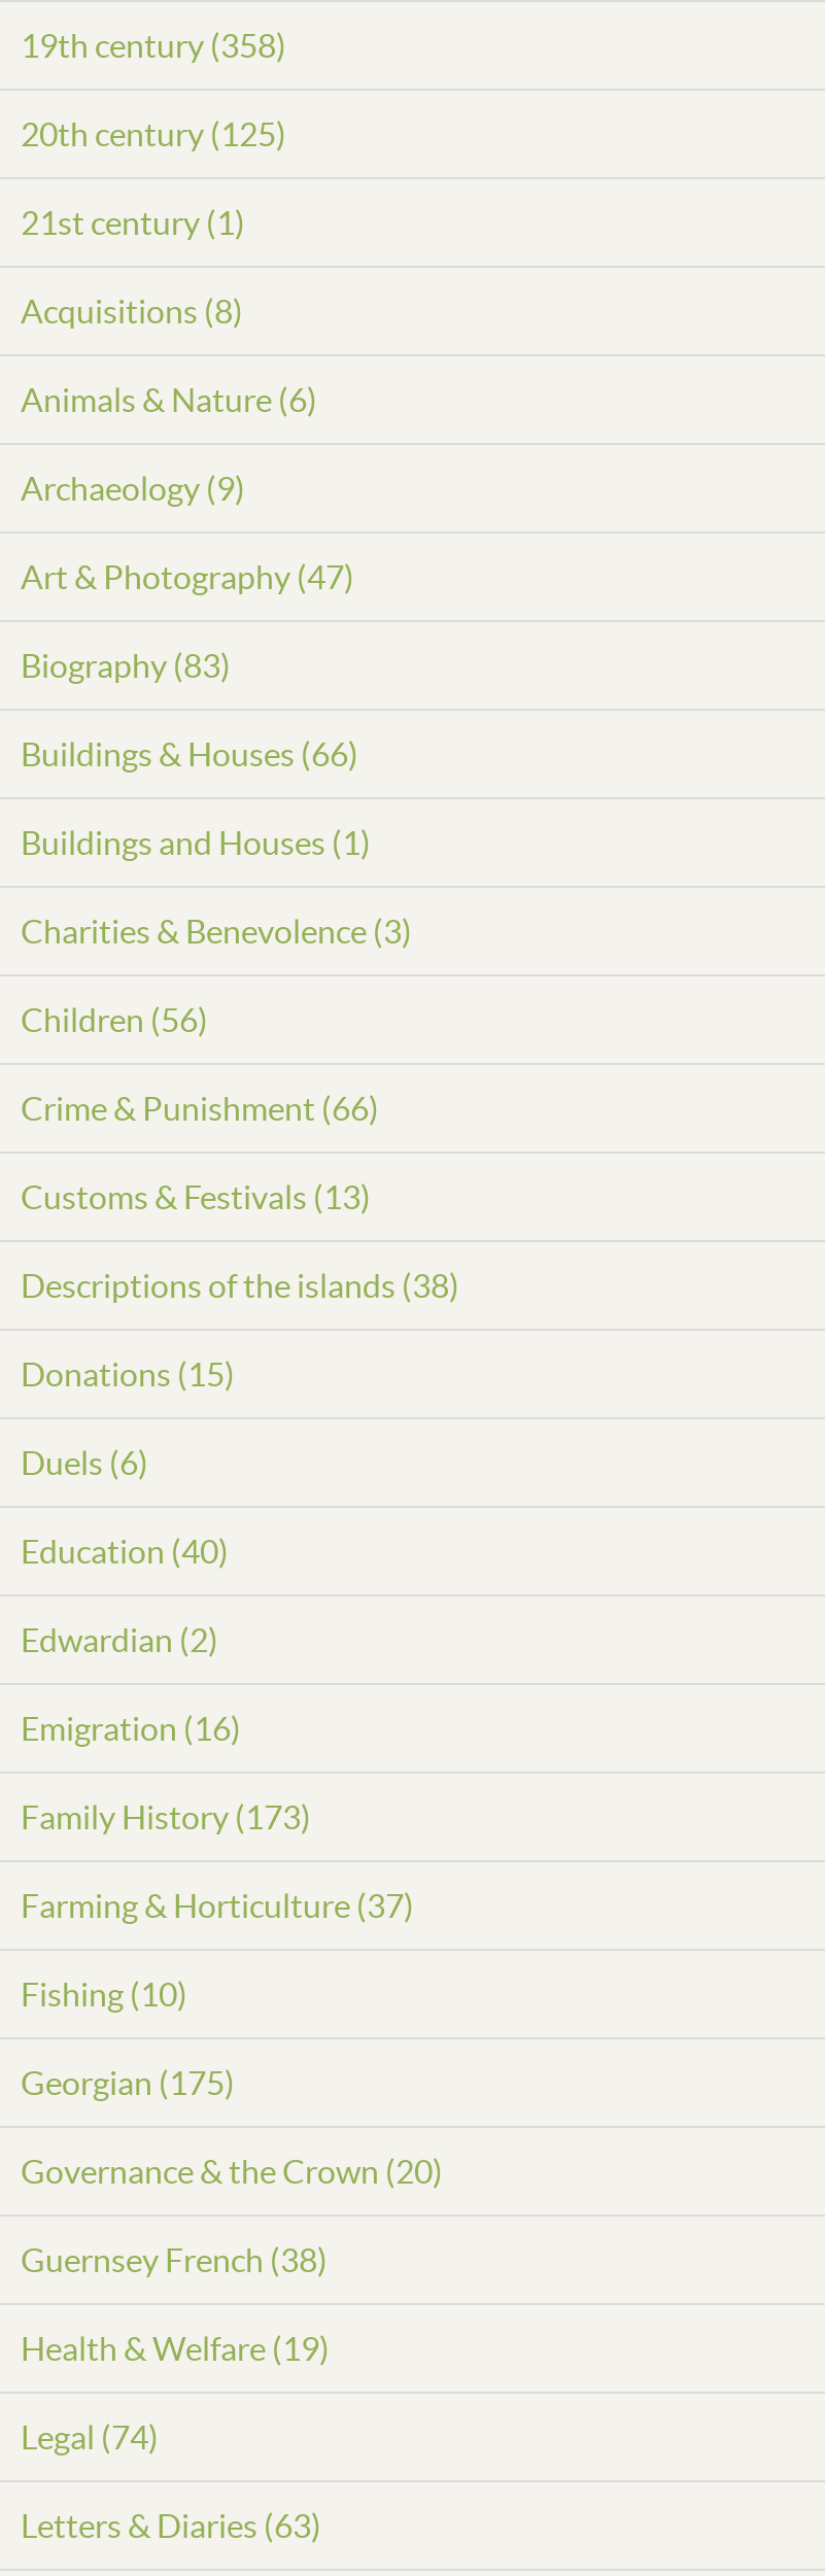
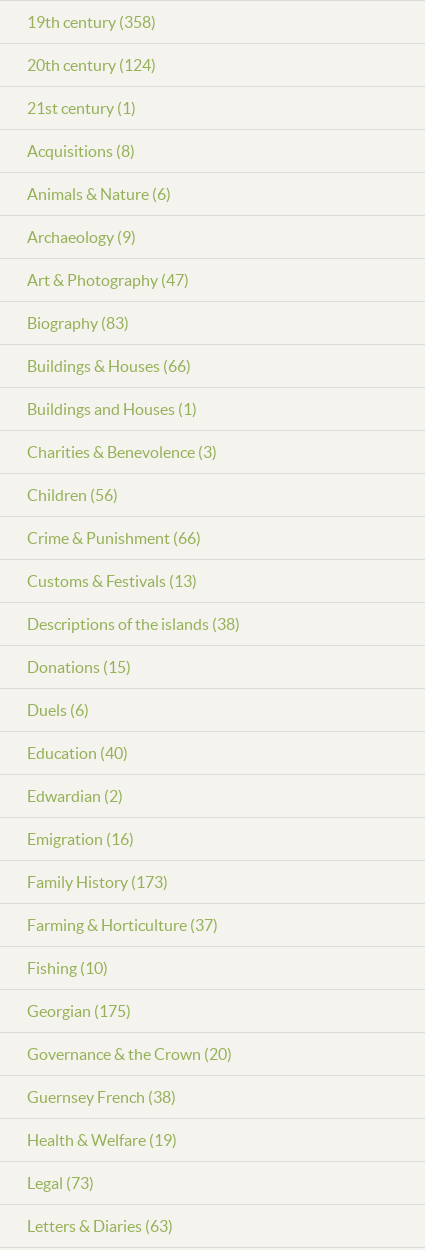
[21,115,286,152] 20th century (125) -> [27,56,156,74] 20th century (124)
[21,2418,159,2455] Legal (74) -> [27,1174,94,1192] Legal (73)

